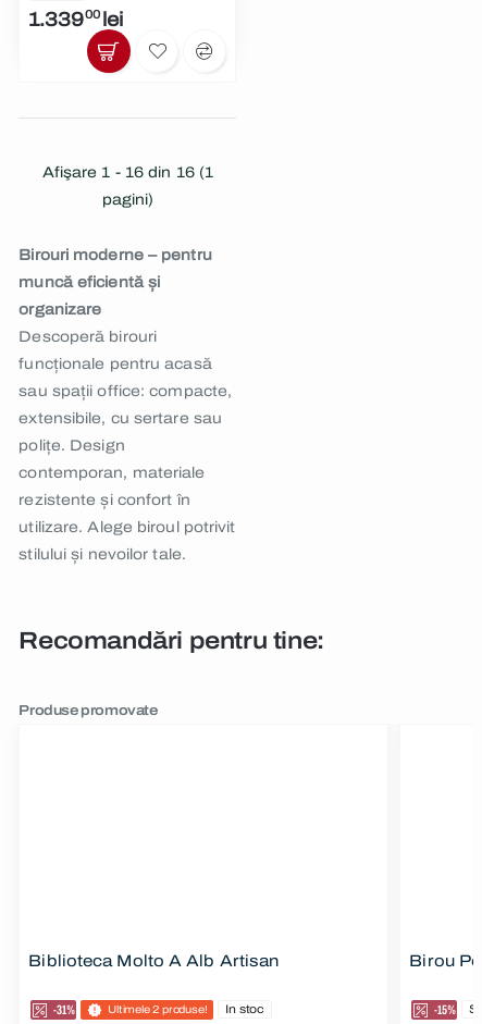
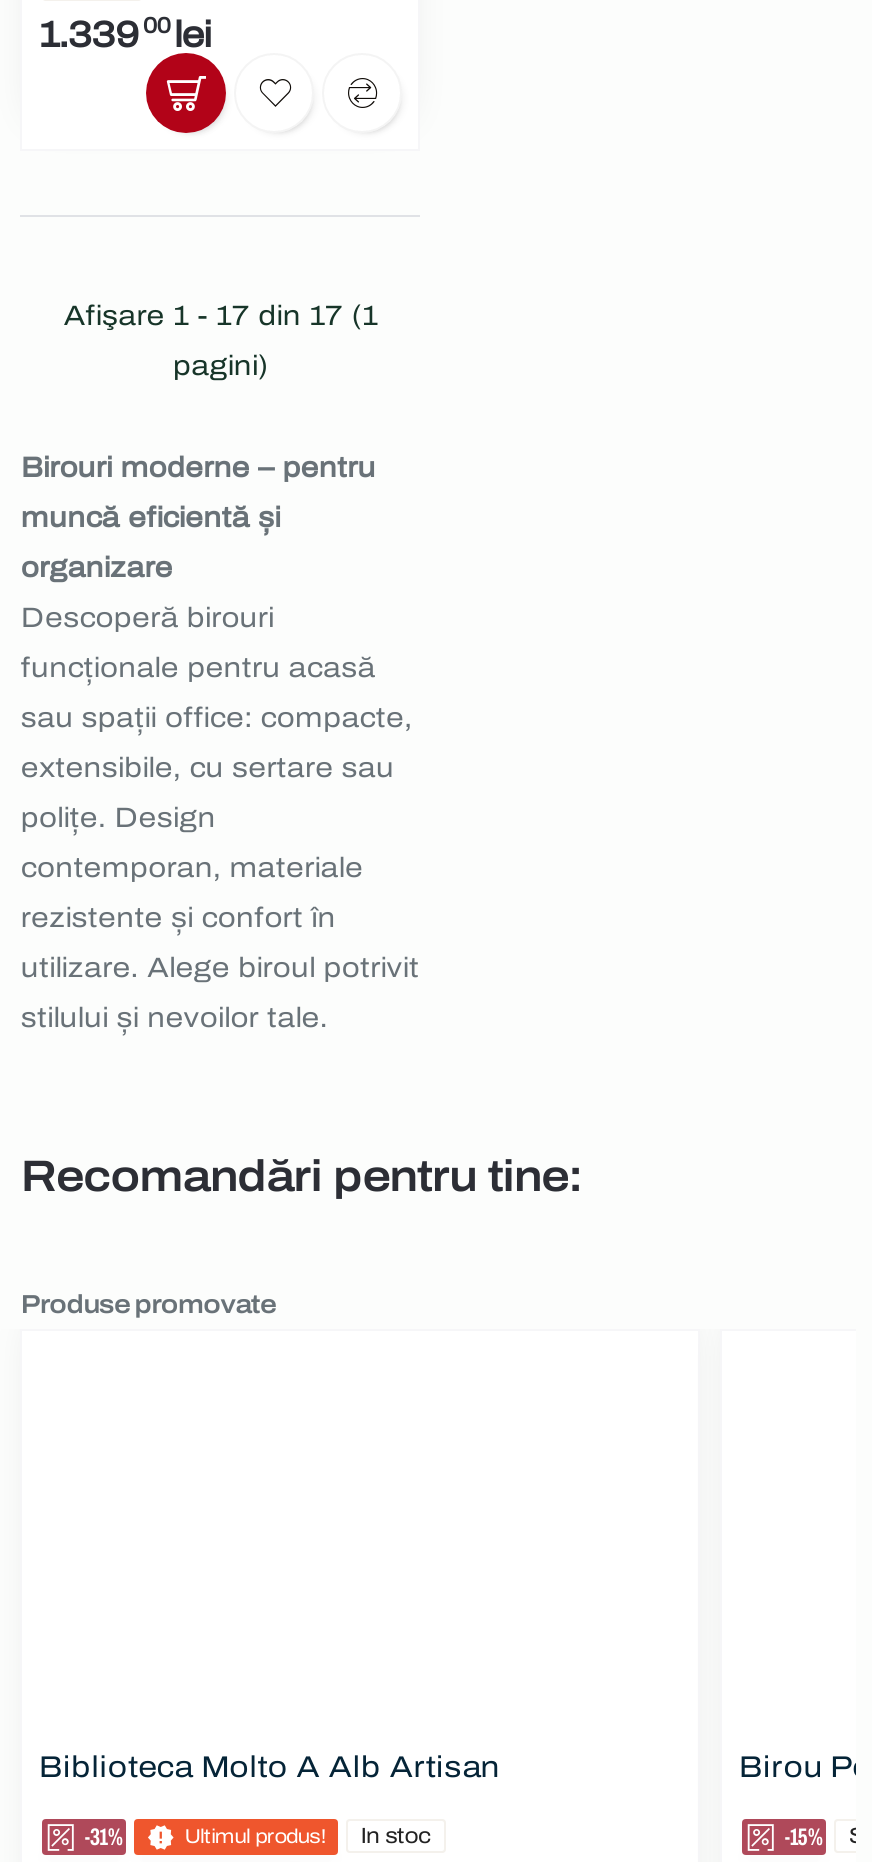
[42,164,213,180] Afişare 1 - 16 din 16 (1 -> [63,301,378,331] Afişare 1 - 17 din 17 (1
[108,1003,207,1015] Ultimele 2 produse! -> [184,1824,326,1846] Ultimul produs!

